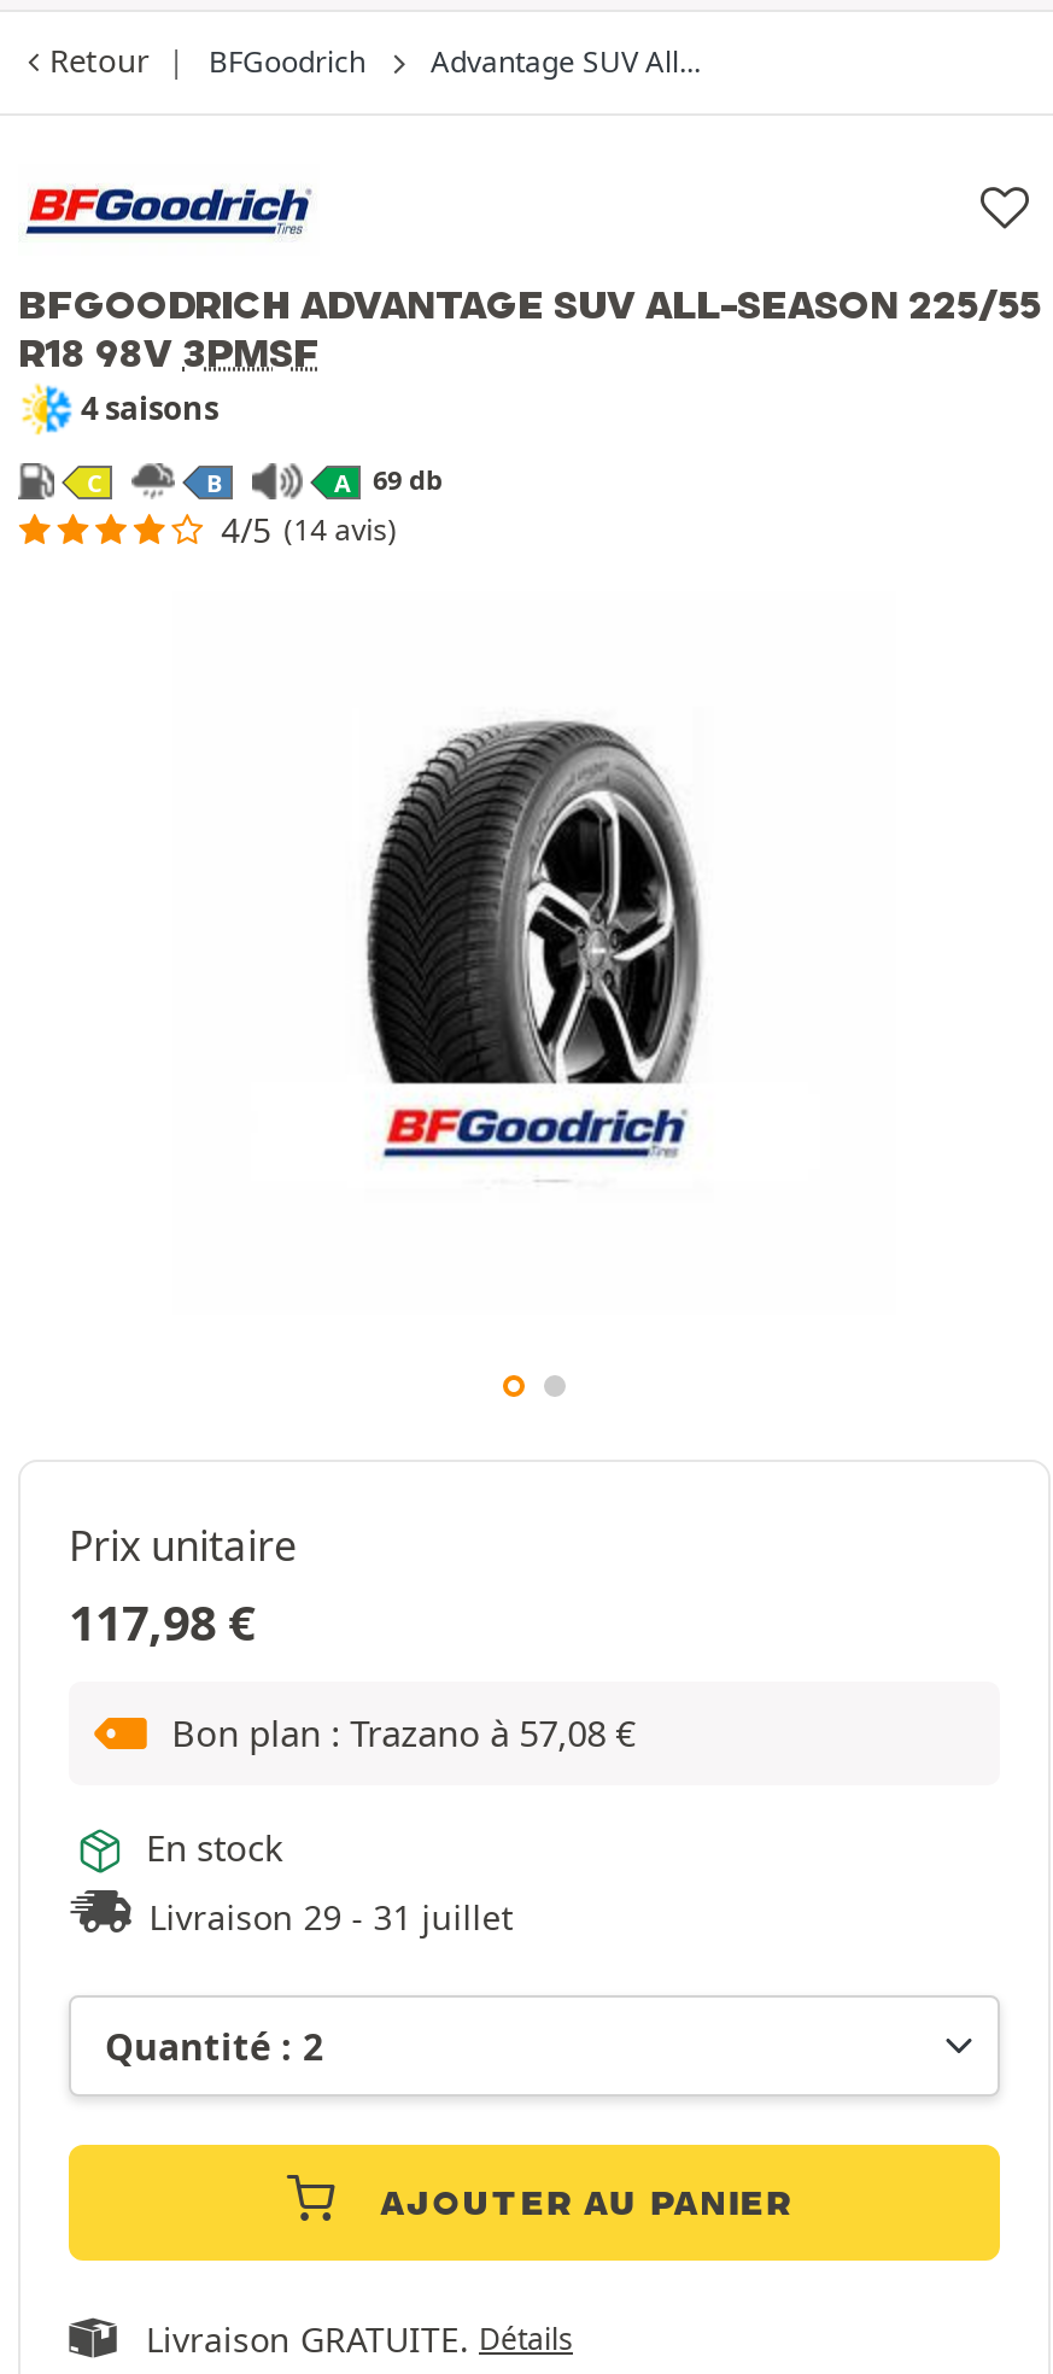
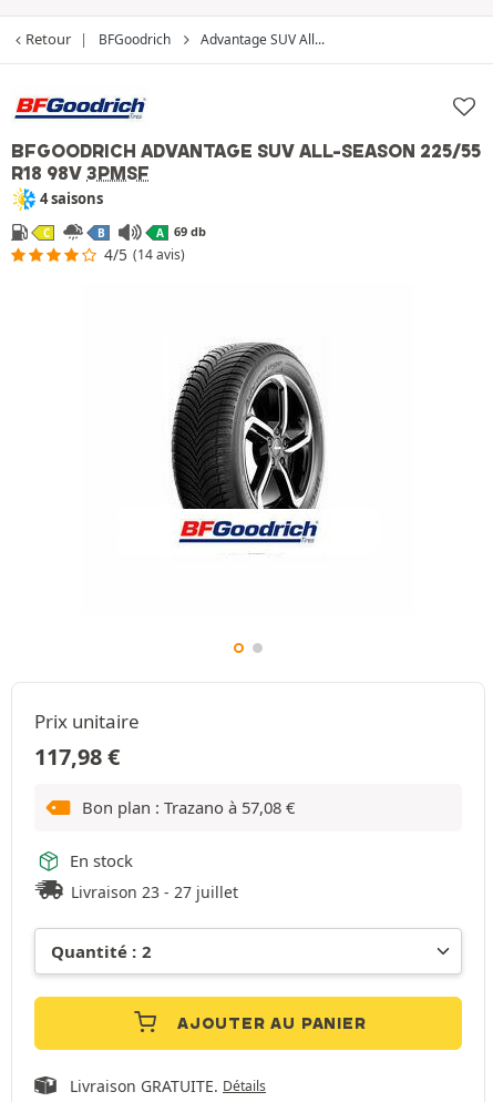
[149,1895,513,1941] Livraison 29 - 31 juillet -> [71,882,238,903] Livraison 23 - 27 juillet

